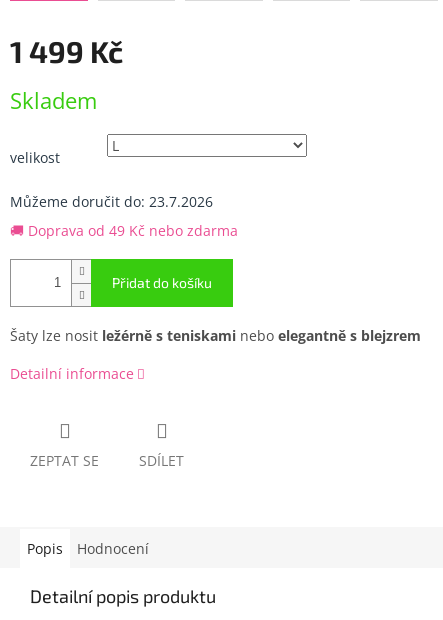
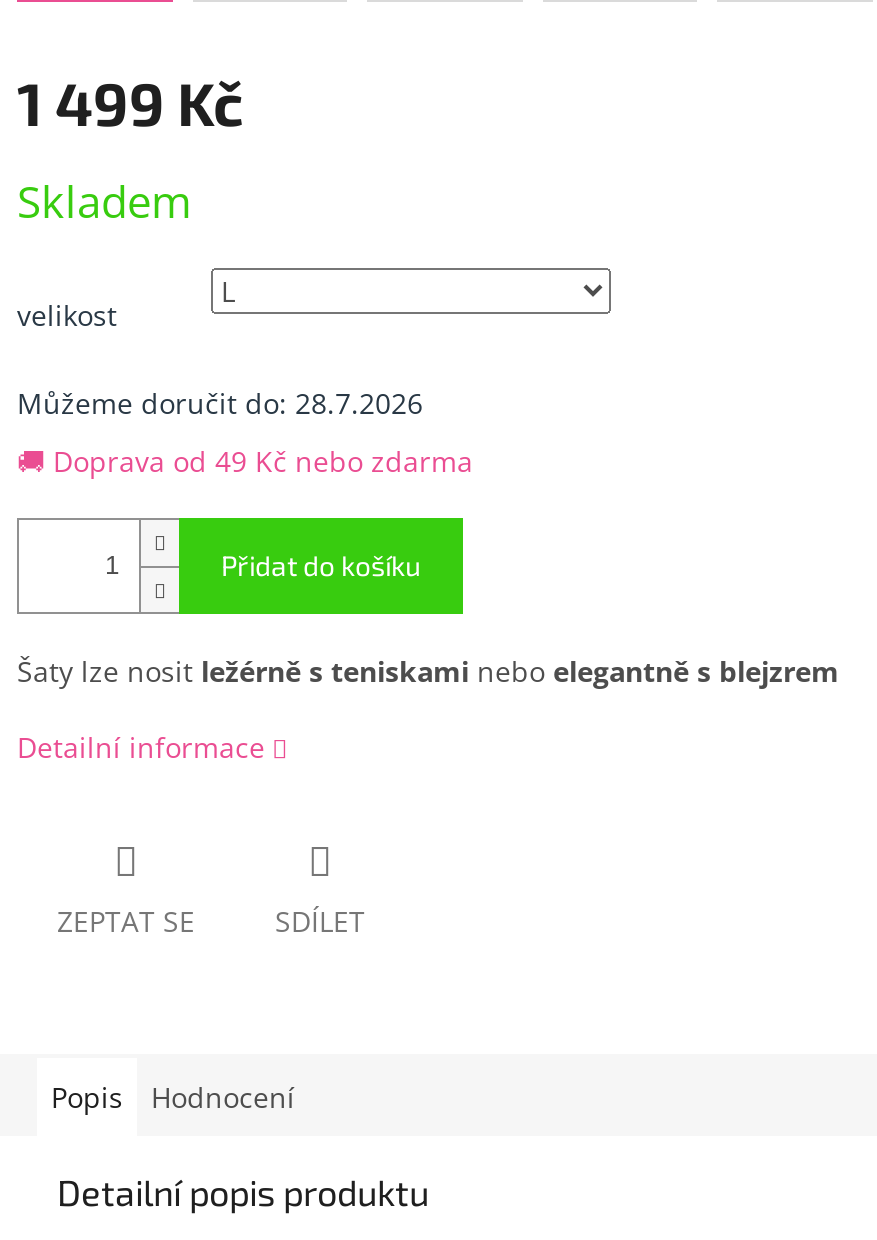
[10,191,213,210] Můžeme doručit do: 23.7.2026 -> [17,383,423,421] Můžeme doručit do: 28.7.2026

